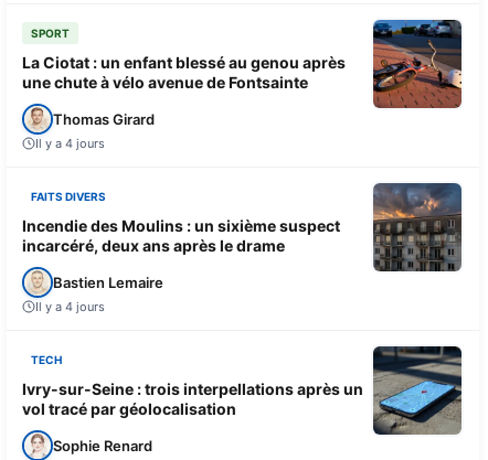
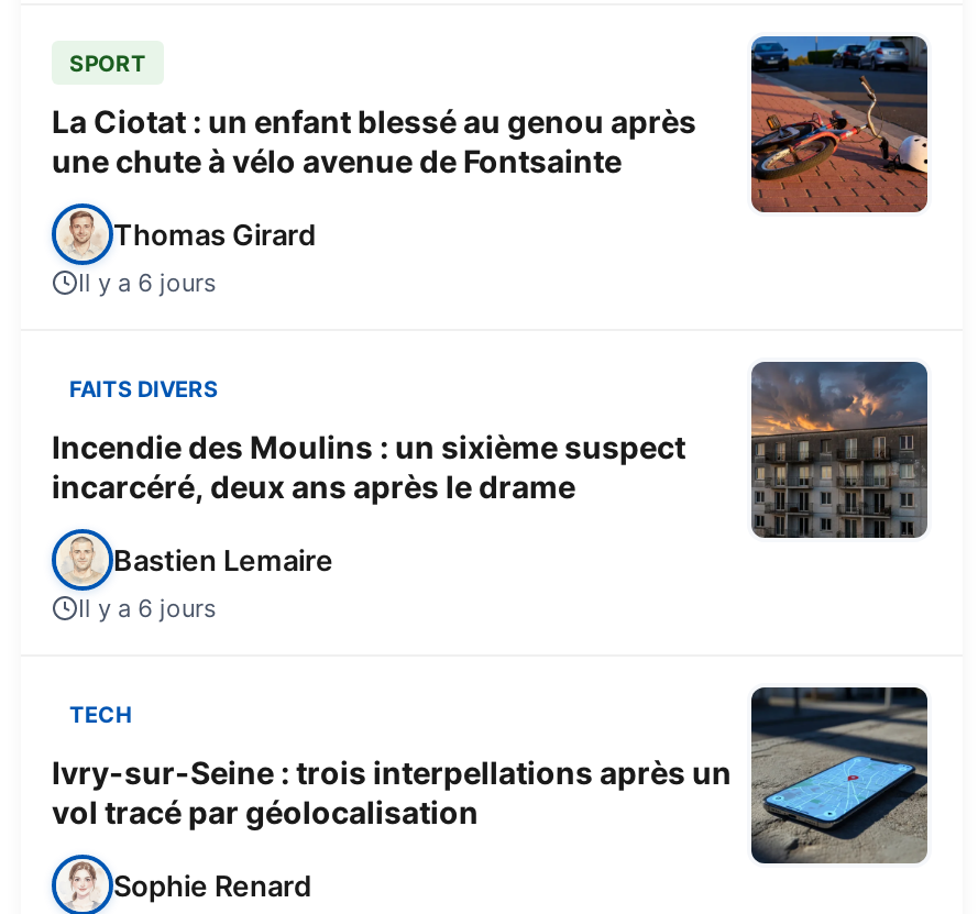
[35,135,105,151] Il y a 4 jours -> [78,266,217,297] Il y a 6 jours
[35,299,105,314] Il y a 4 jours -> [78,592,217,623] Il y a 6 jours

